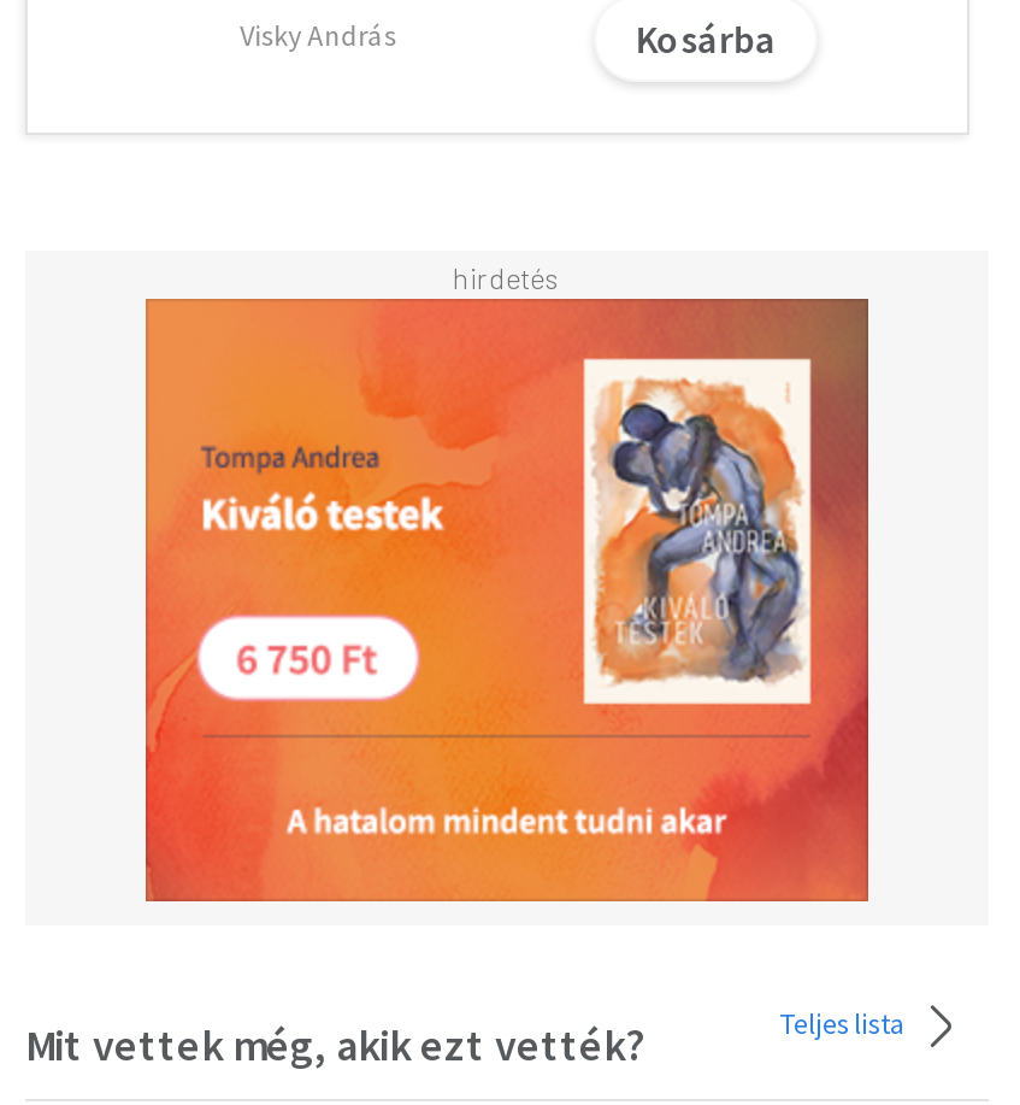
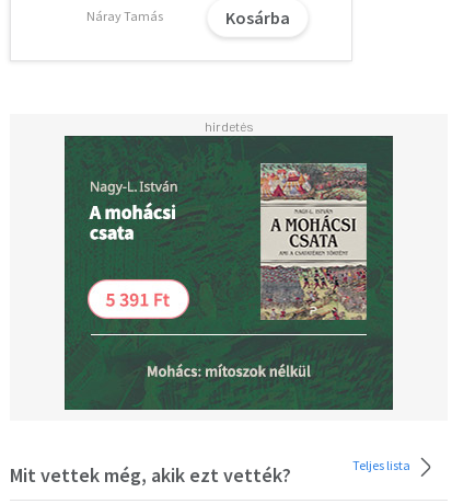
[240,17,396,54] Visky András -> [87,8,163,24] Náray Tamás
[143,296,871,904] [image] -> [63,135,394,411] [image]

